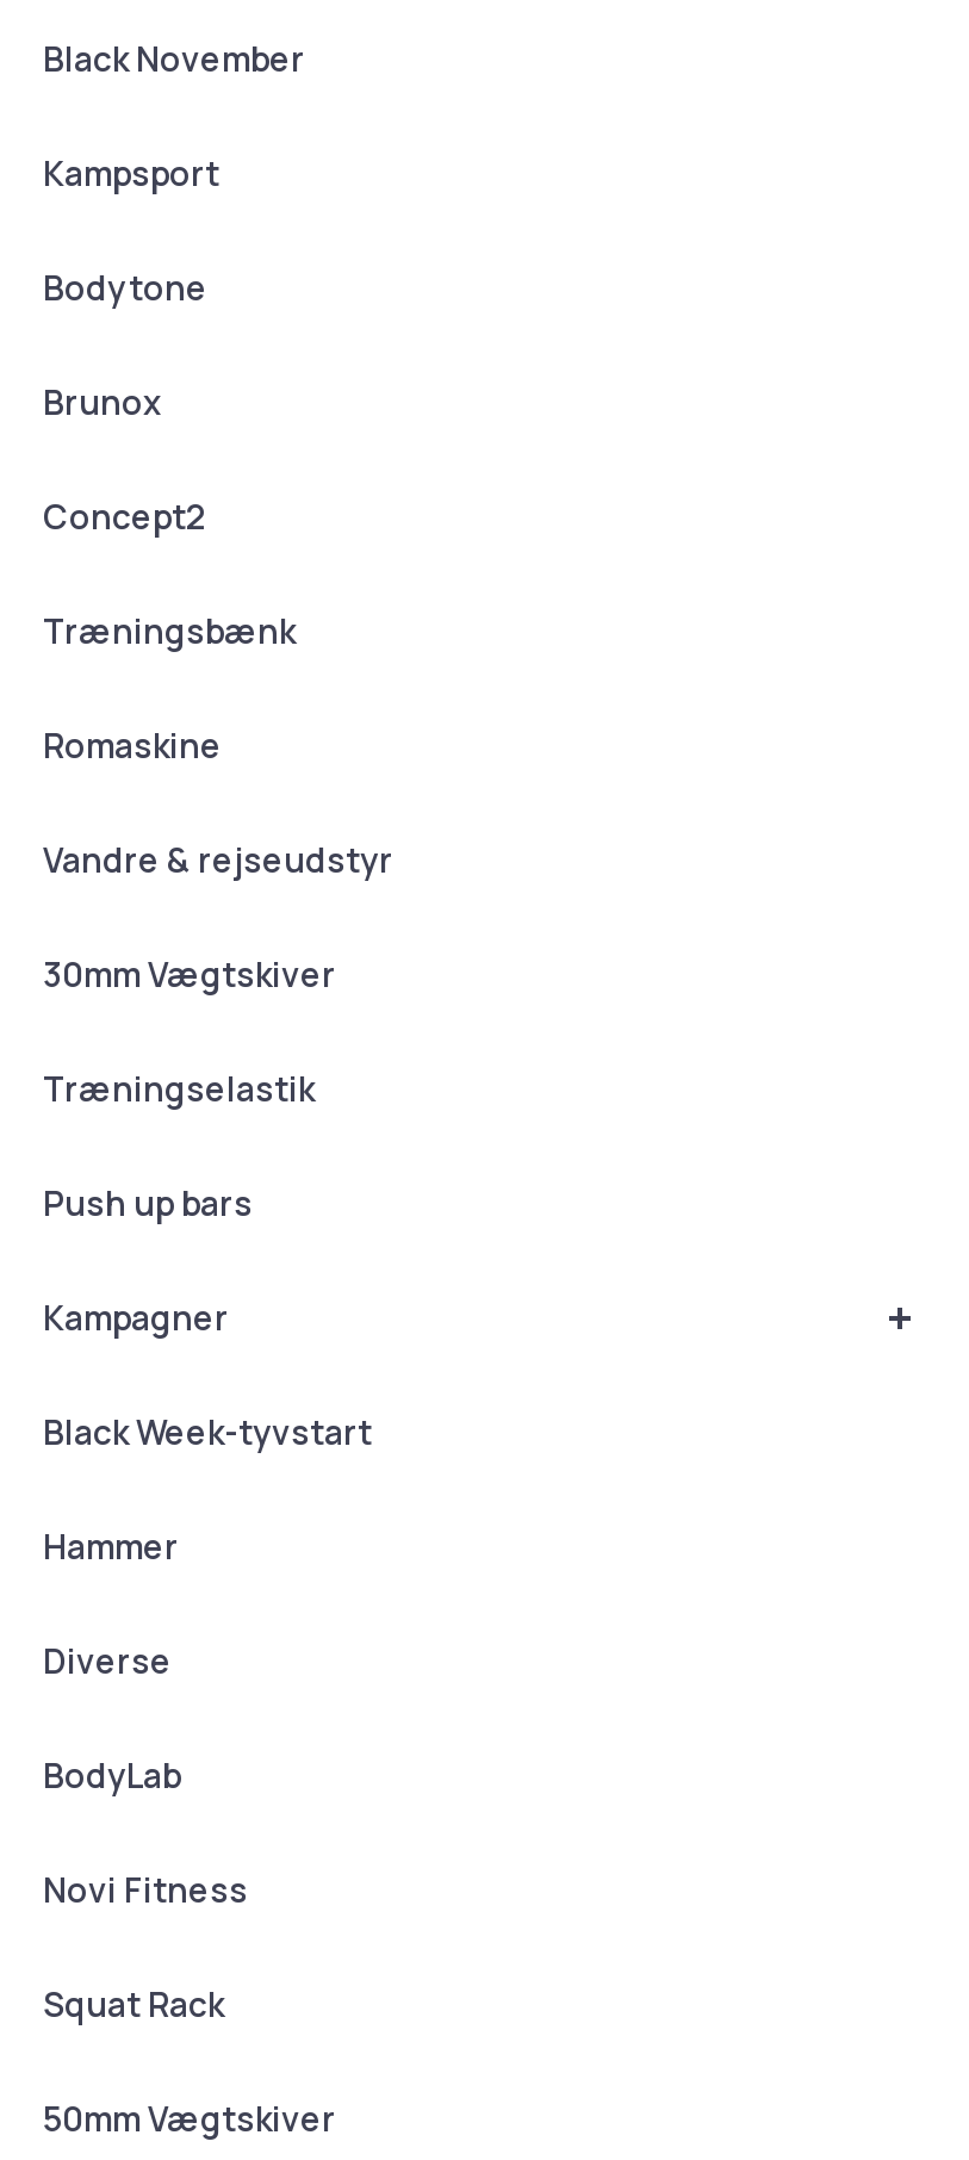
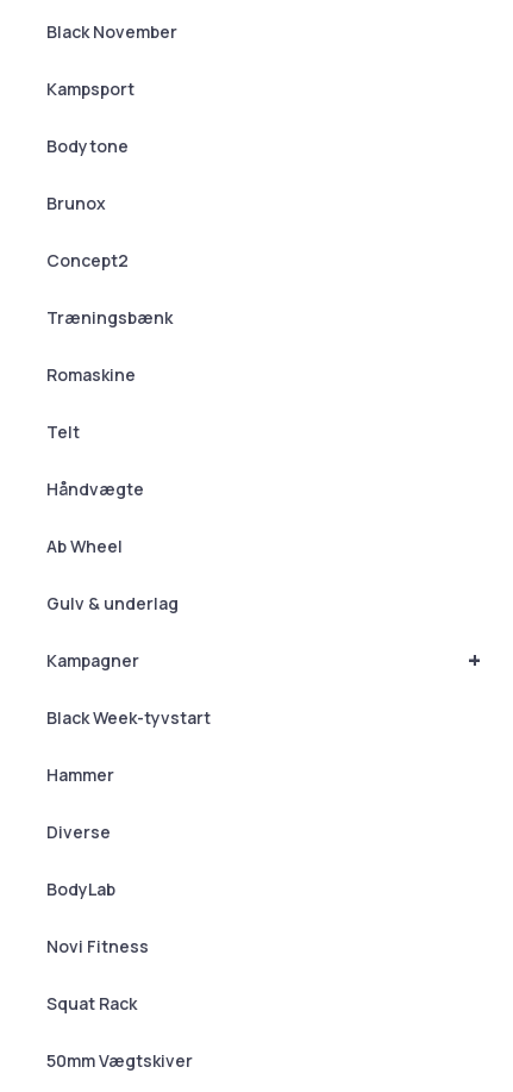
[43,838,393,883] Vandre & rejseudstyr -> [46,421,80,443] Telt
[43,952,336,998] 30mm Vægtskiver -> [46,478,144,501] Håndvægte
[43,1067,315,1112] Træningselastik -> [46,535,123,558] Ab Wheel
[43,1181,253,1226] Push up bars -> [46,592,179,615] Gulv & underlag

